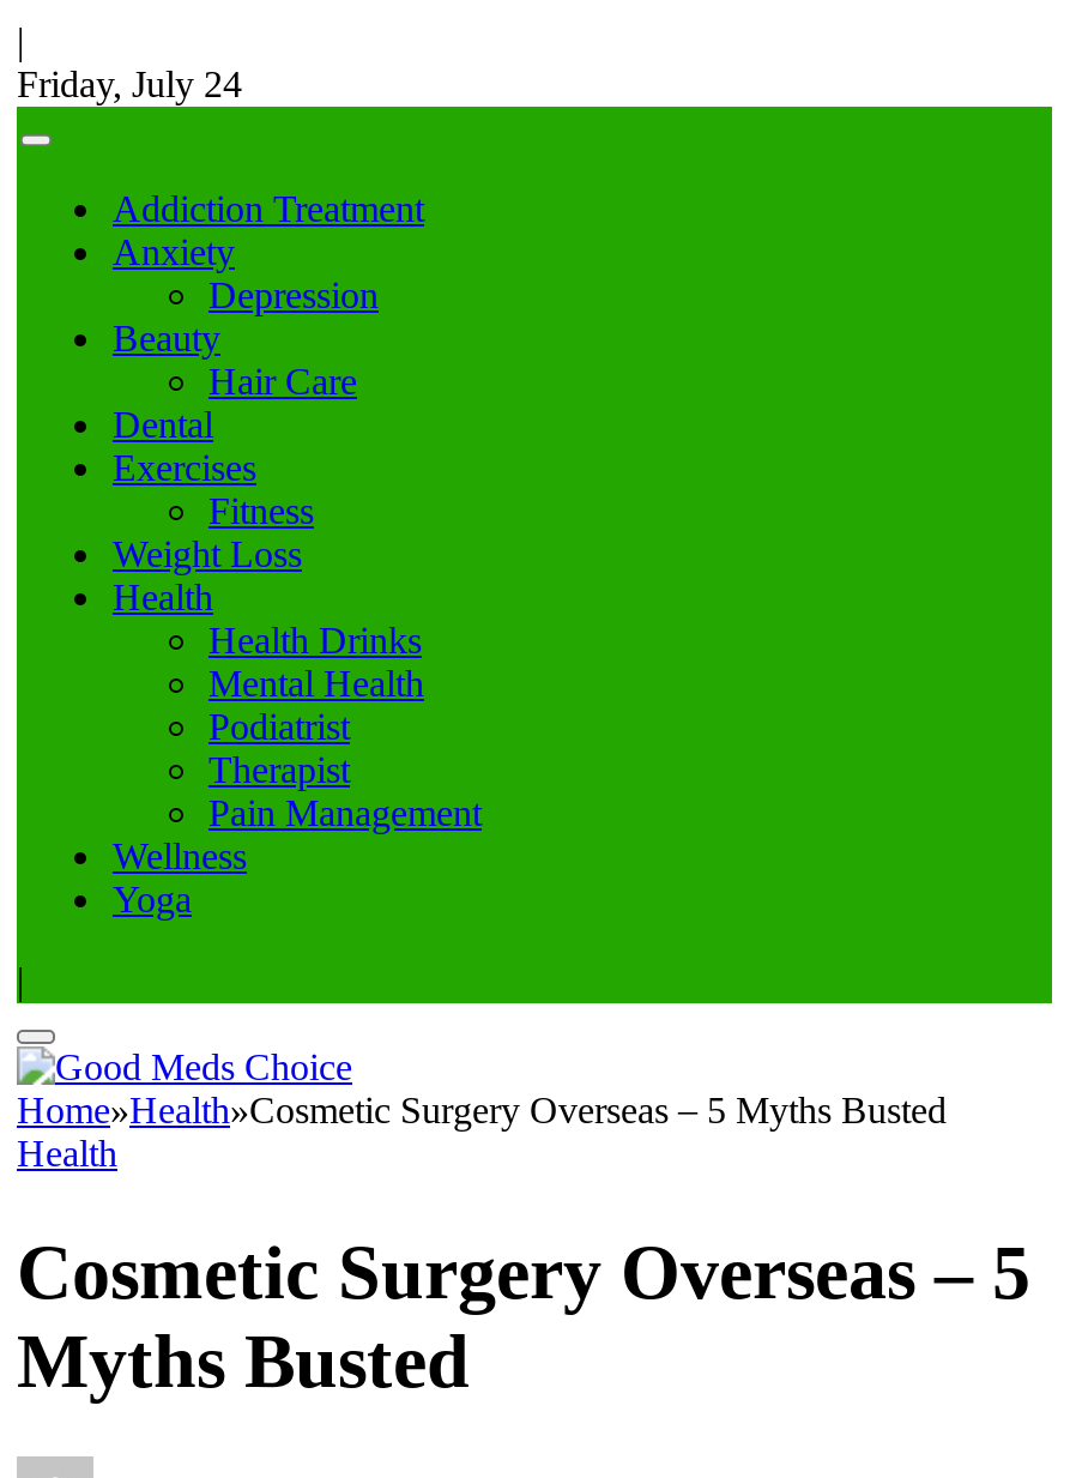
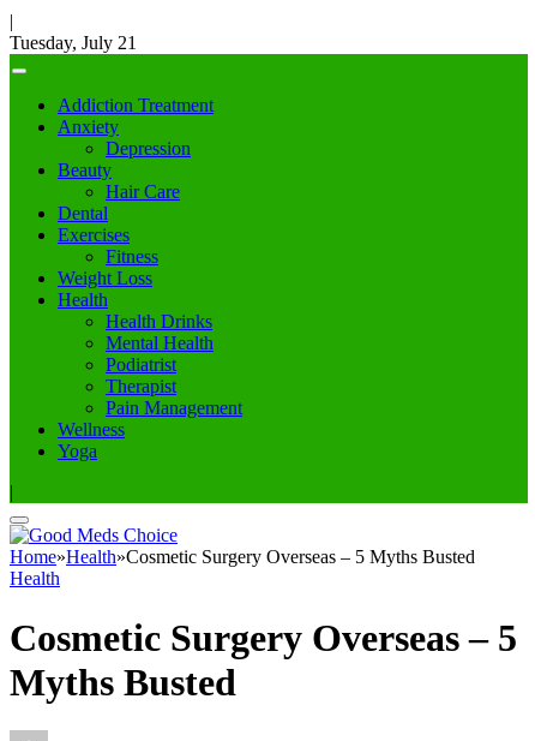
[17,64,242,105] Friday, July 24 -> [10,33,137,53] Tuesday, July 21

